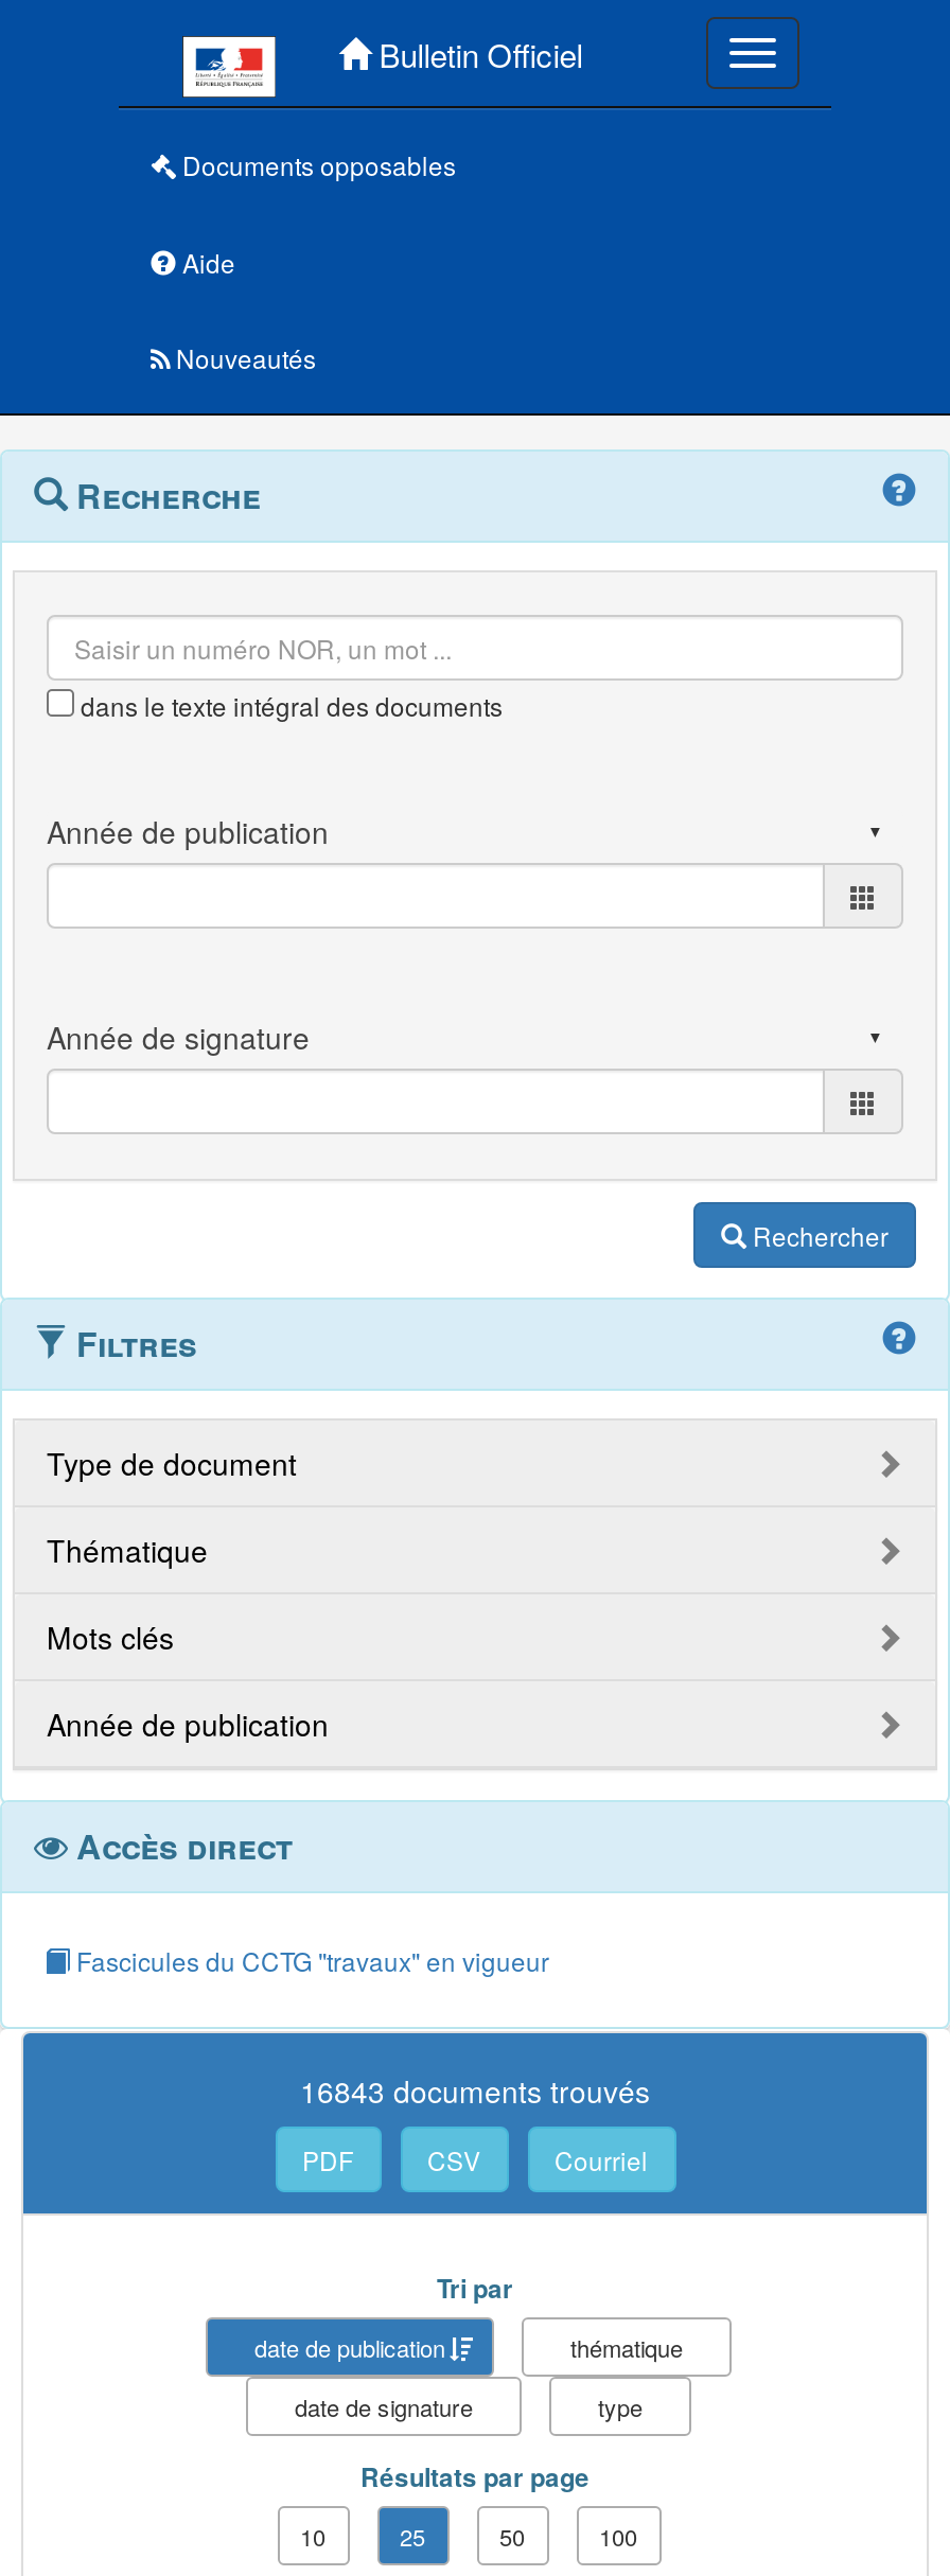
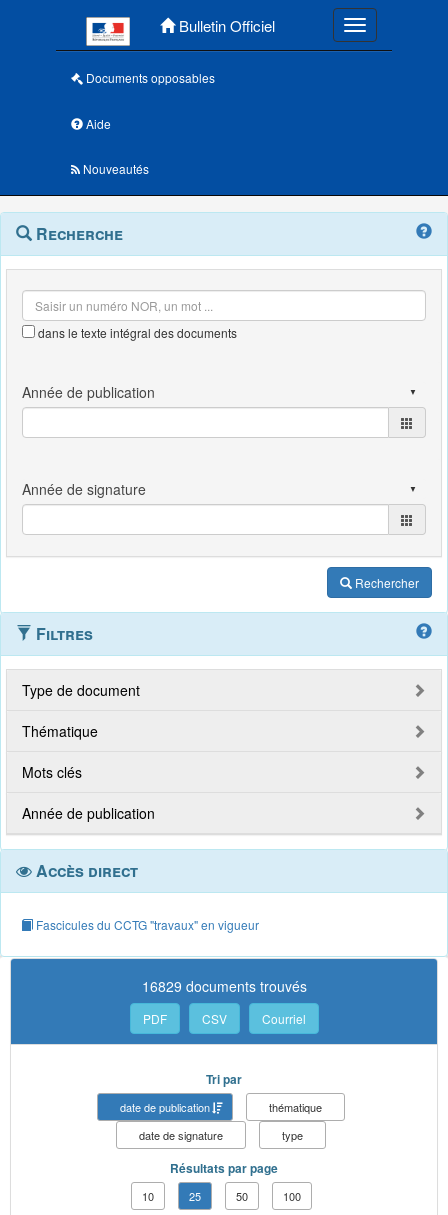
[300,2069,650,2112] 16843 documents trouvés -> [141,976,306,996] 16829 documents trouvés

